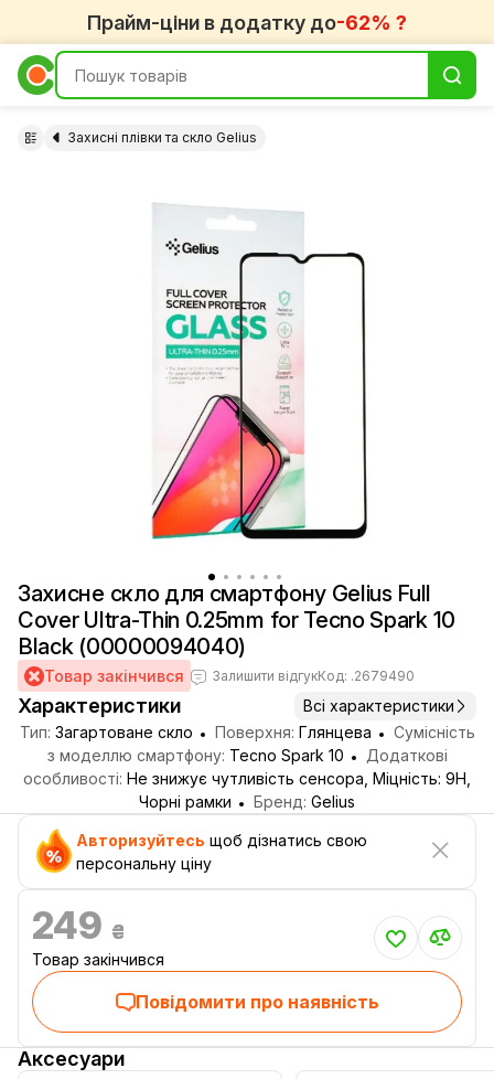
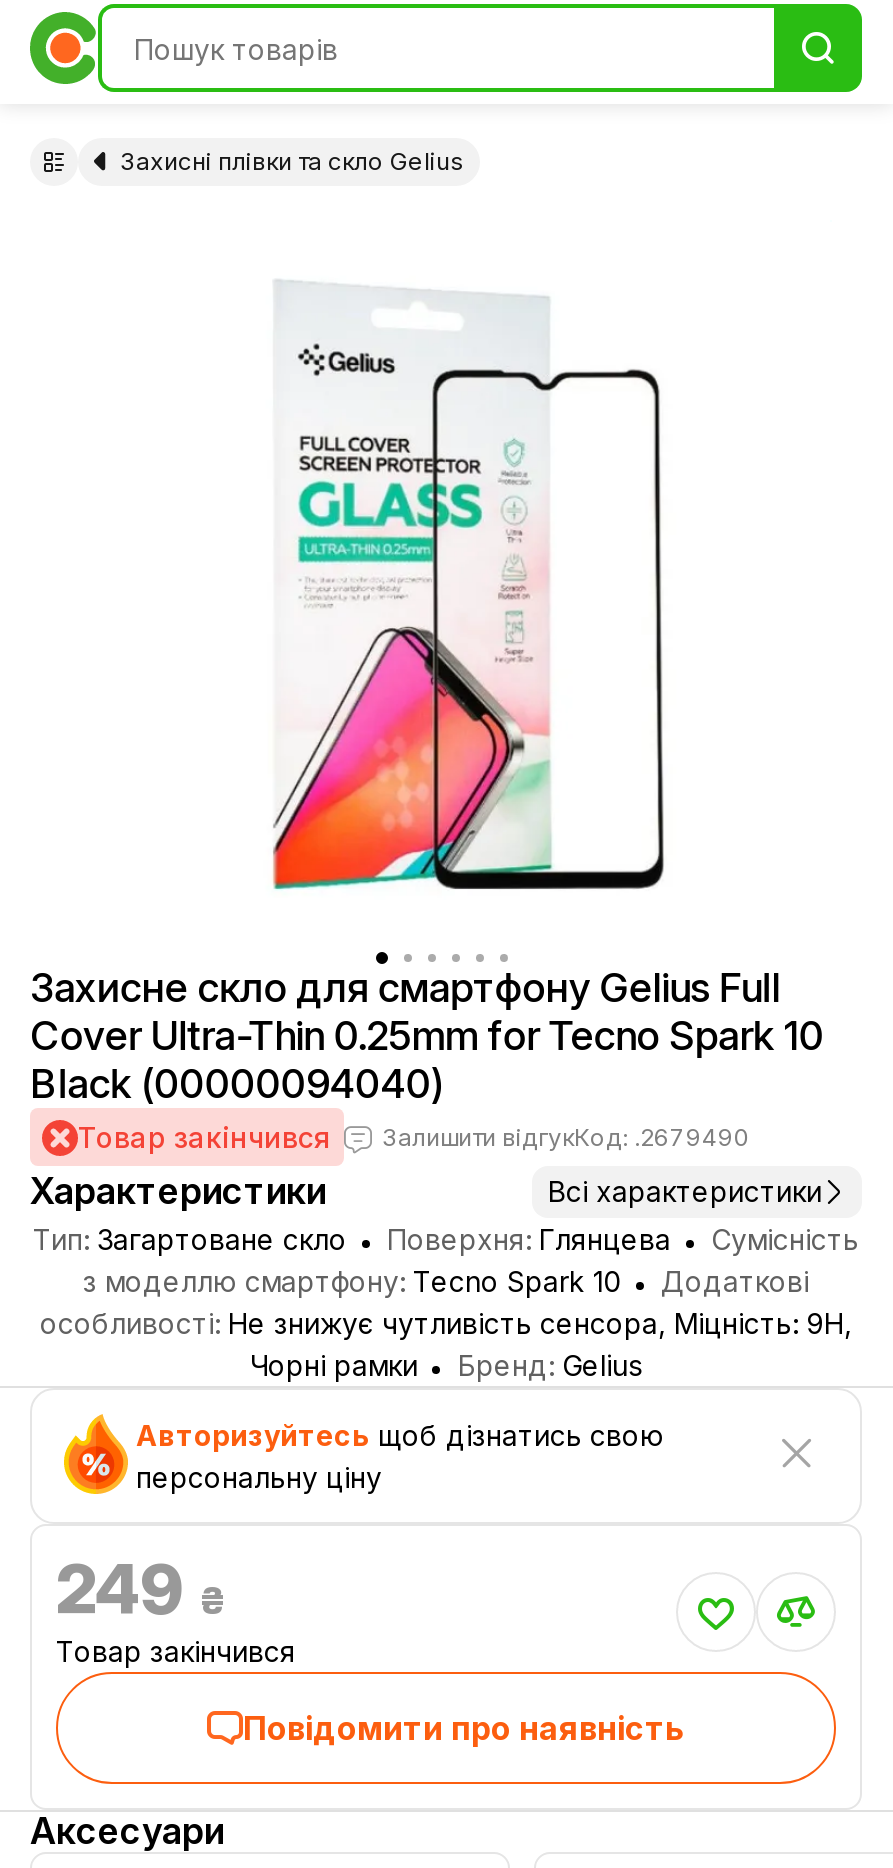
[87,10,407,34] Прайм-ціни в додатку до-62% ? -> none

